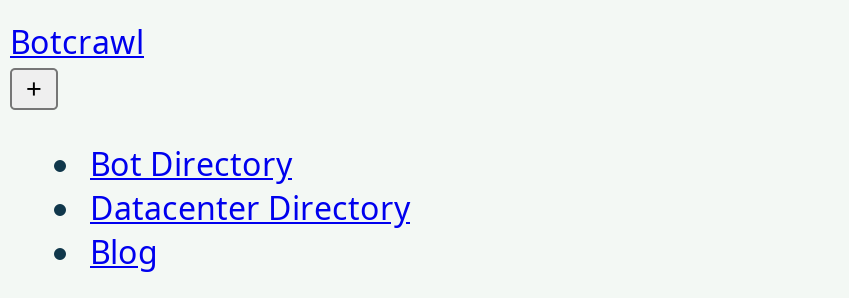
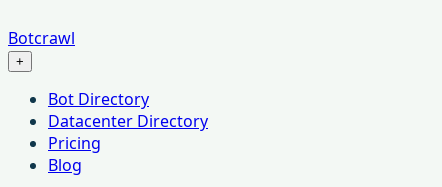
none -> [48,132,101,154] Pricing

